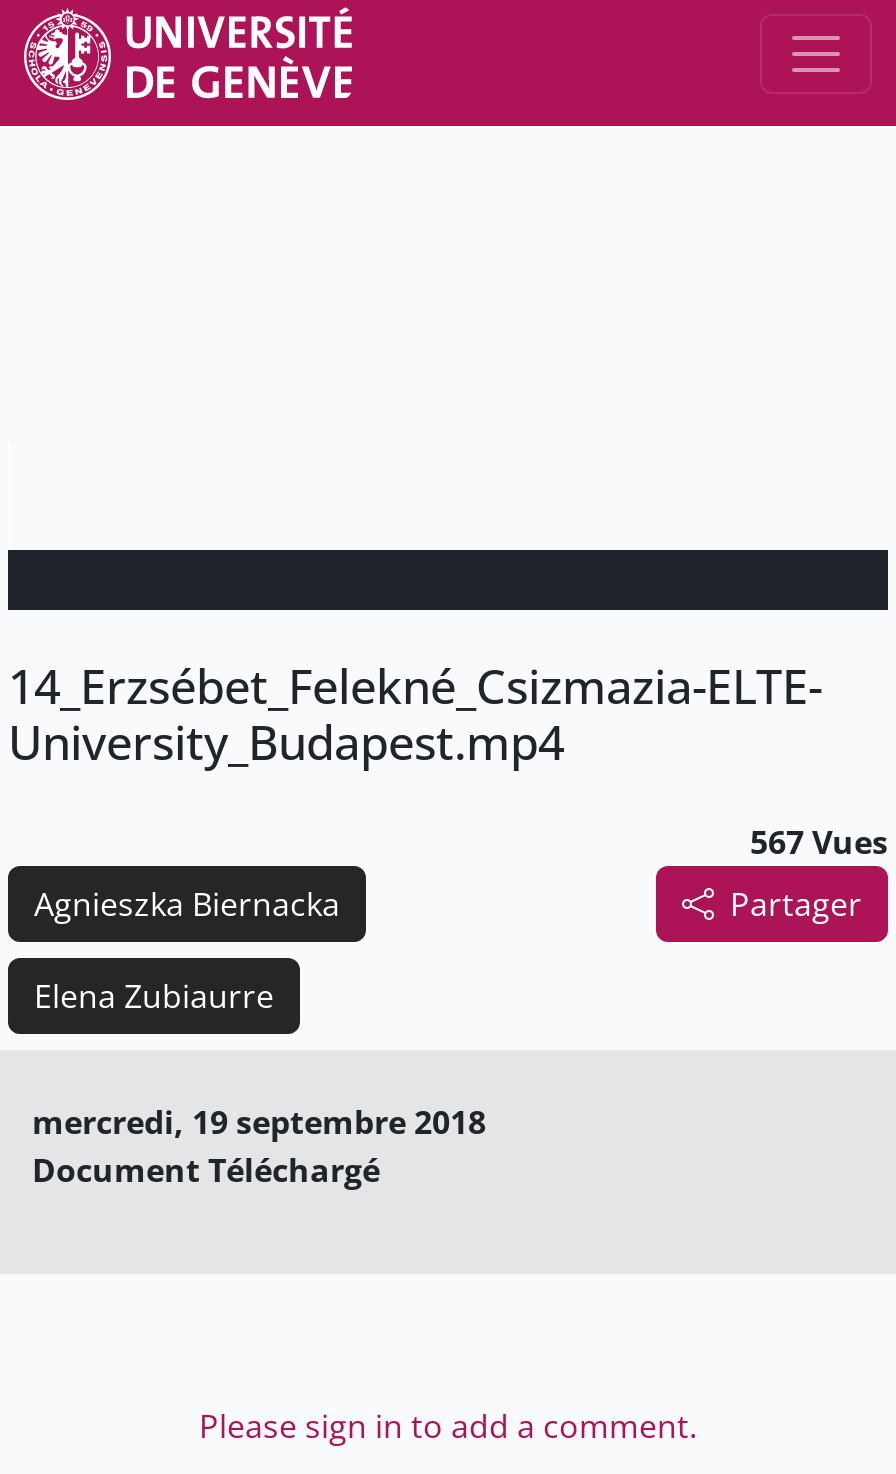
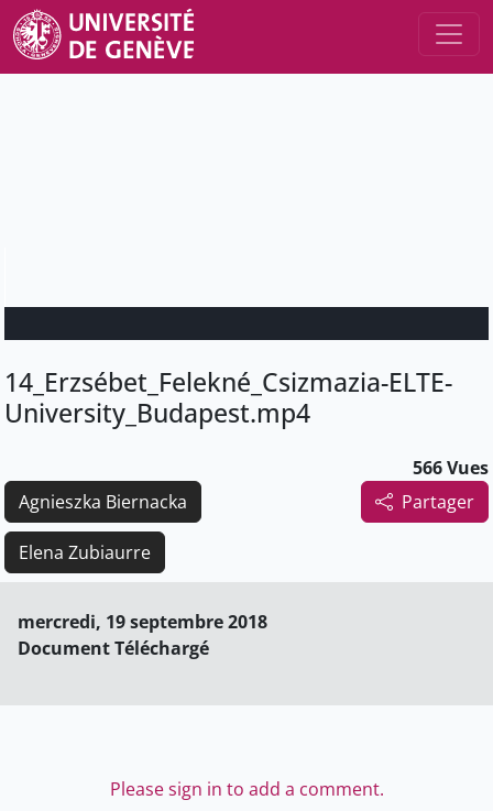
[750,820,888,864] 567 Vues -> [413,456,489,480] 566 Vues

